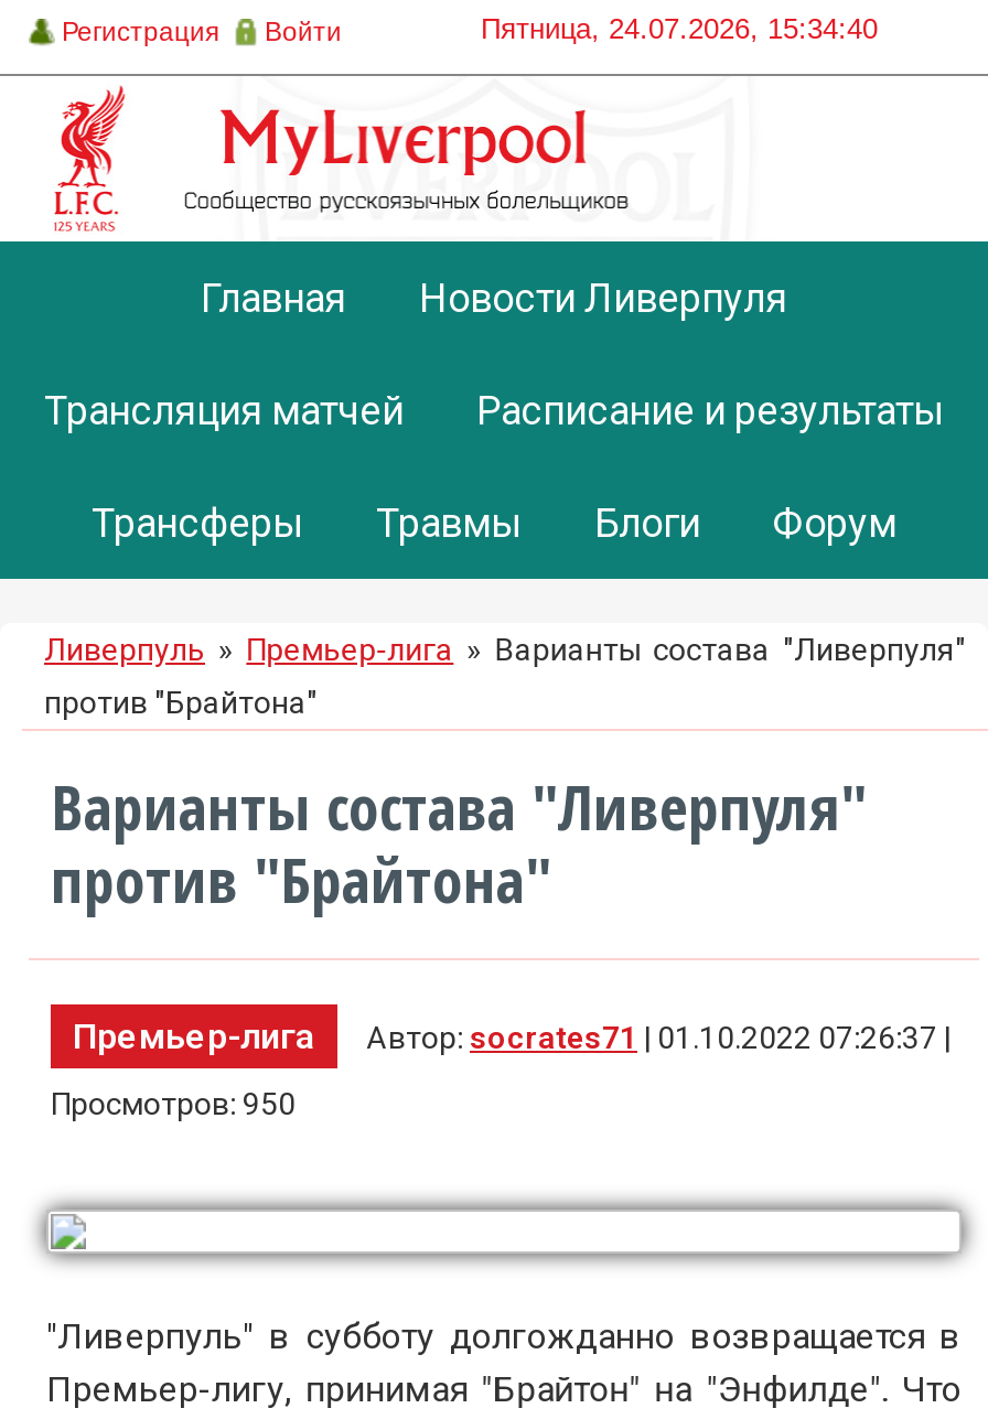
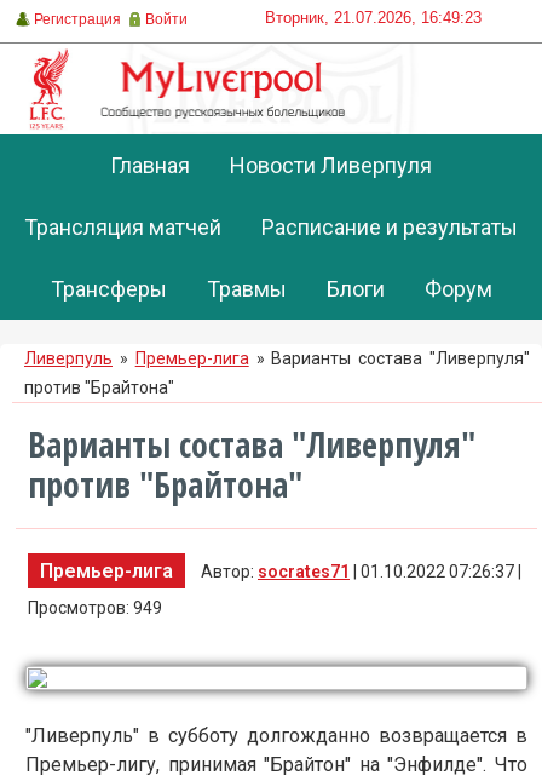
[481,12,878,45] Пятница, 24.07.2026, 15:34:40 -> [265,8,482,27] Вторник, 21.07.2026, 16:49:23
[51,1086,296,1121] Просмотров: 950 -> [28,598,162,618] Просмотров: 949

